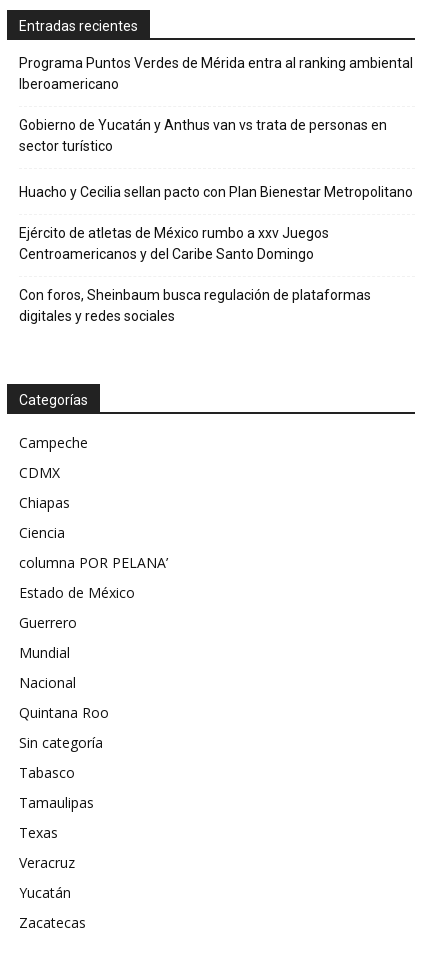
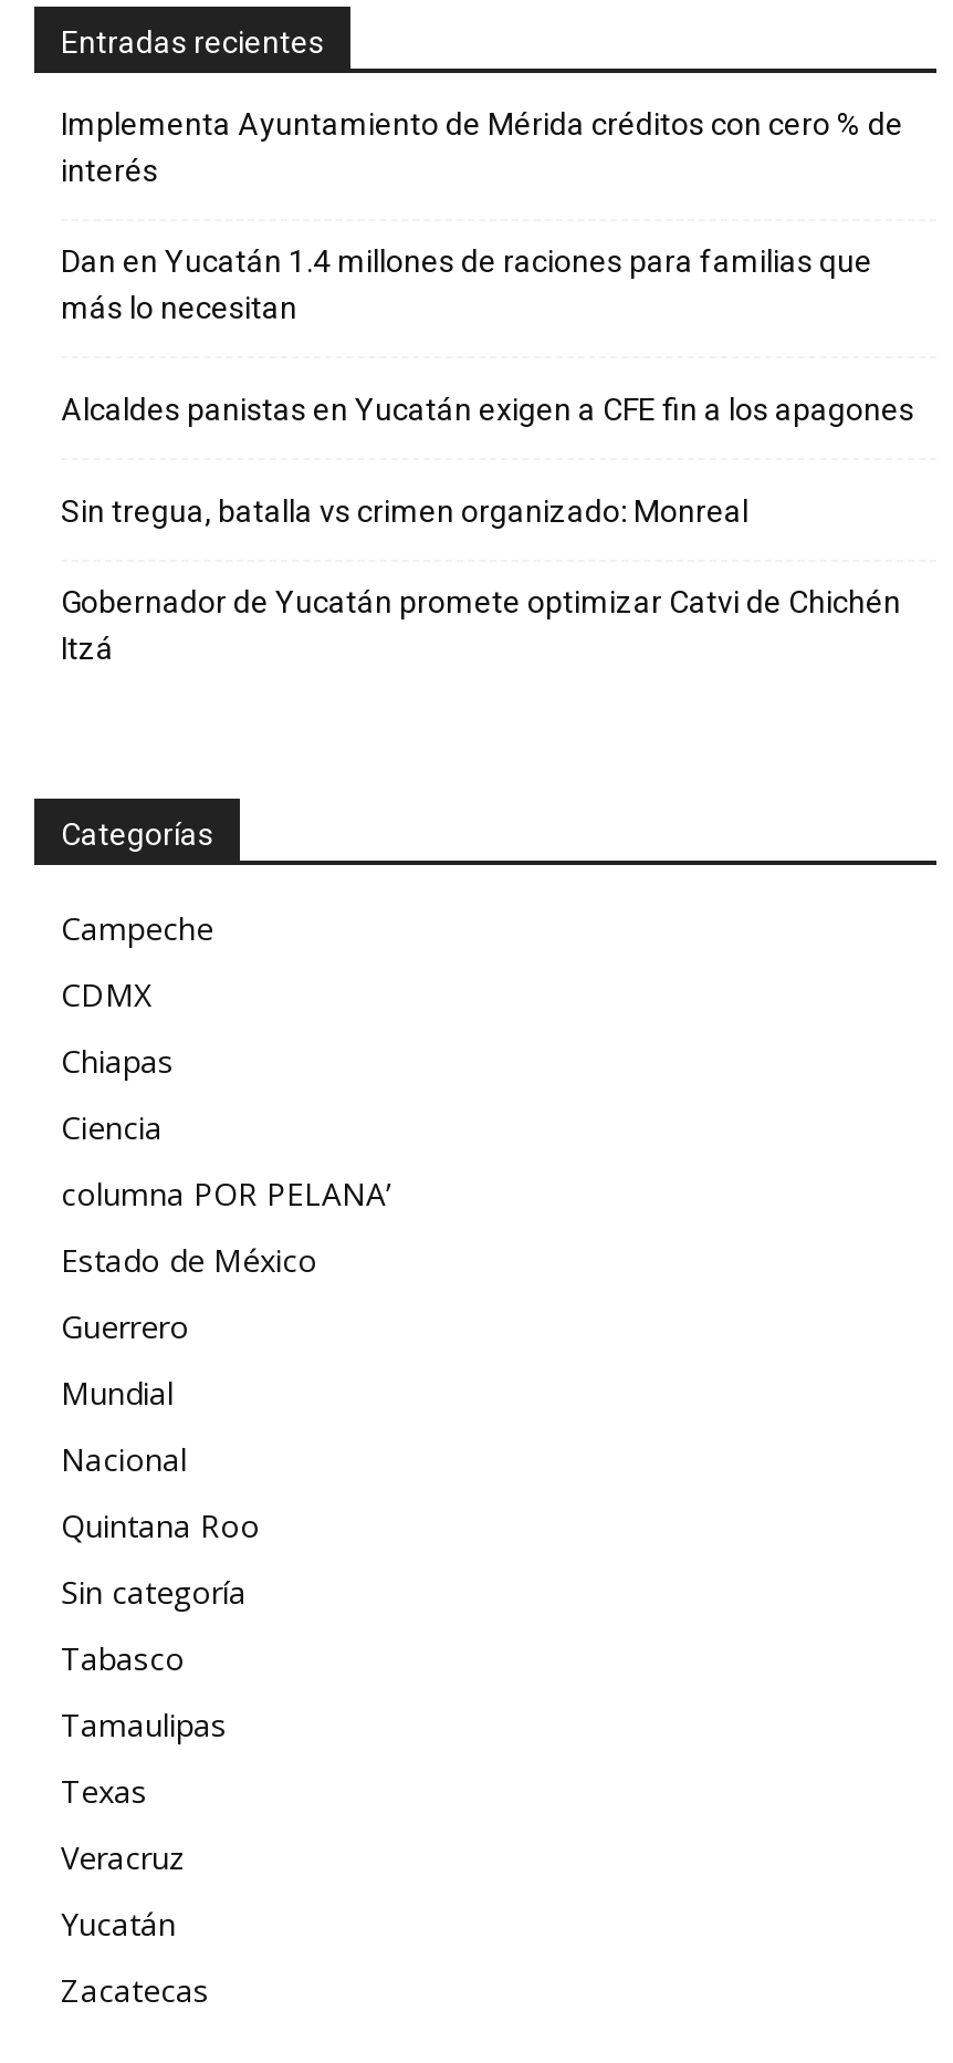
[19,54,413,91] Programa Puntos Verdes de Mérida entra al ranking ambiental | Iberoamericano -> [61,105,903,187] Implementa Ayuntamiento de Mérida créditos con cero % de | interés
[19,116,387,153] Gobierno de Yucatán y Anthus van vs trata de personas en | sector turístico -> [61,242,872,324] Dan en Yucatán 1.4 millones de raciones para familias que | más lo necesitan
[19,183,413,199] Huacho y Cecilia sellan pacto con Plan Bienestar Metropolitano -> [61,390,914,426] Alcaldes panistas en Yucatán exigen a CFE fin a los apagones
[19,224,329,261] Ejército de atletas de México rumbo a xxv Juegos | Centroamericanos y del Caribe Santo Domingo -> [61,492,748,528] Sin tregua, batalla vs crimen organizado: Monreal
[19,286,371,323] Con foros, Sheinbaum busca regulación de plataformas | digitales y redes sociales -> [61,583,901,665] Gobernador de Yucatán promete optimizar Catvi de Chichén | Itzá

